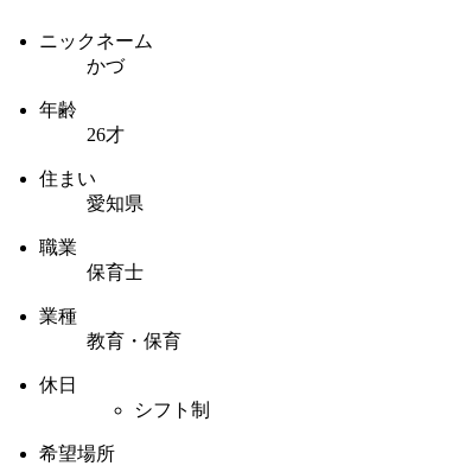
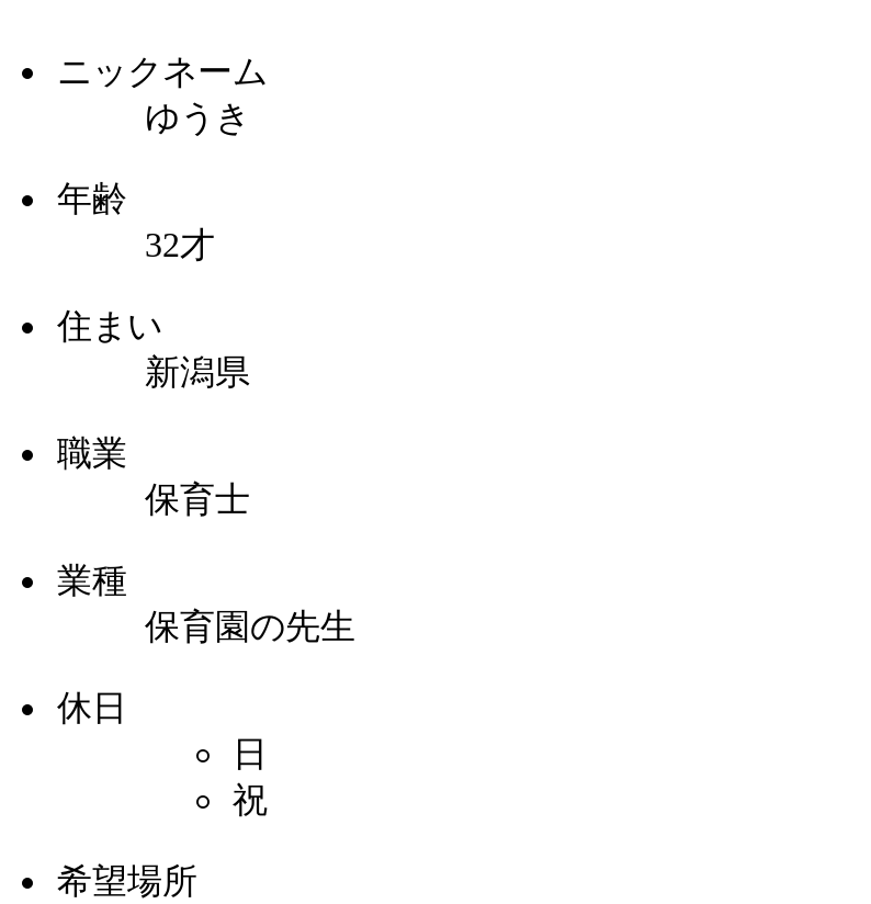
[87,56,125,76] かづ -> [145,99,250,136] ゆうき
[87,125,125,145] 26才 -> [145,226,215,264] 32才
[87,194,144,214] 愛知県 -> [145,354,250,391] 新潟県
[87,331,182,351] 教育・保育 -> [145,608,355,646] 保育園の先生
[134,400,210,420] シフト制 -> [233,735,268,819] 日 | 祝

